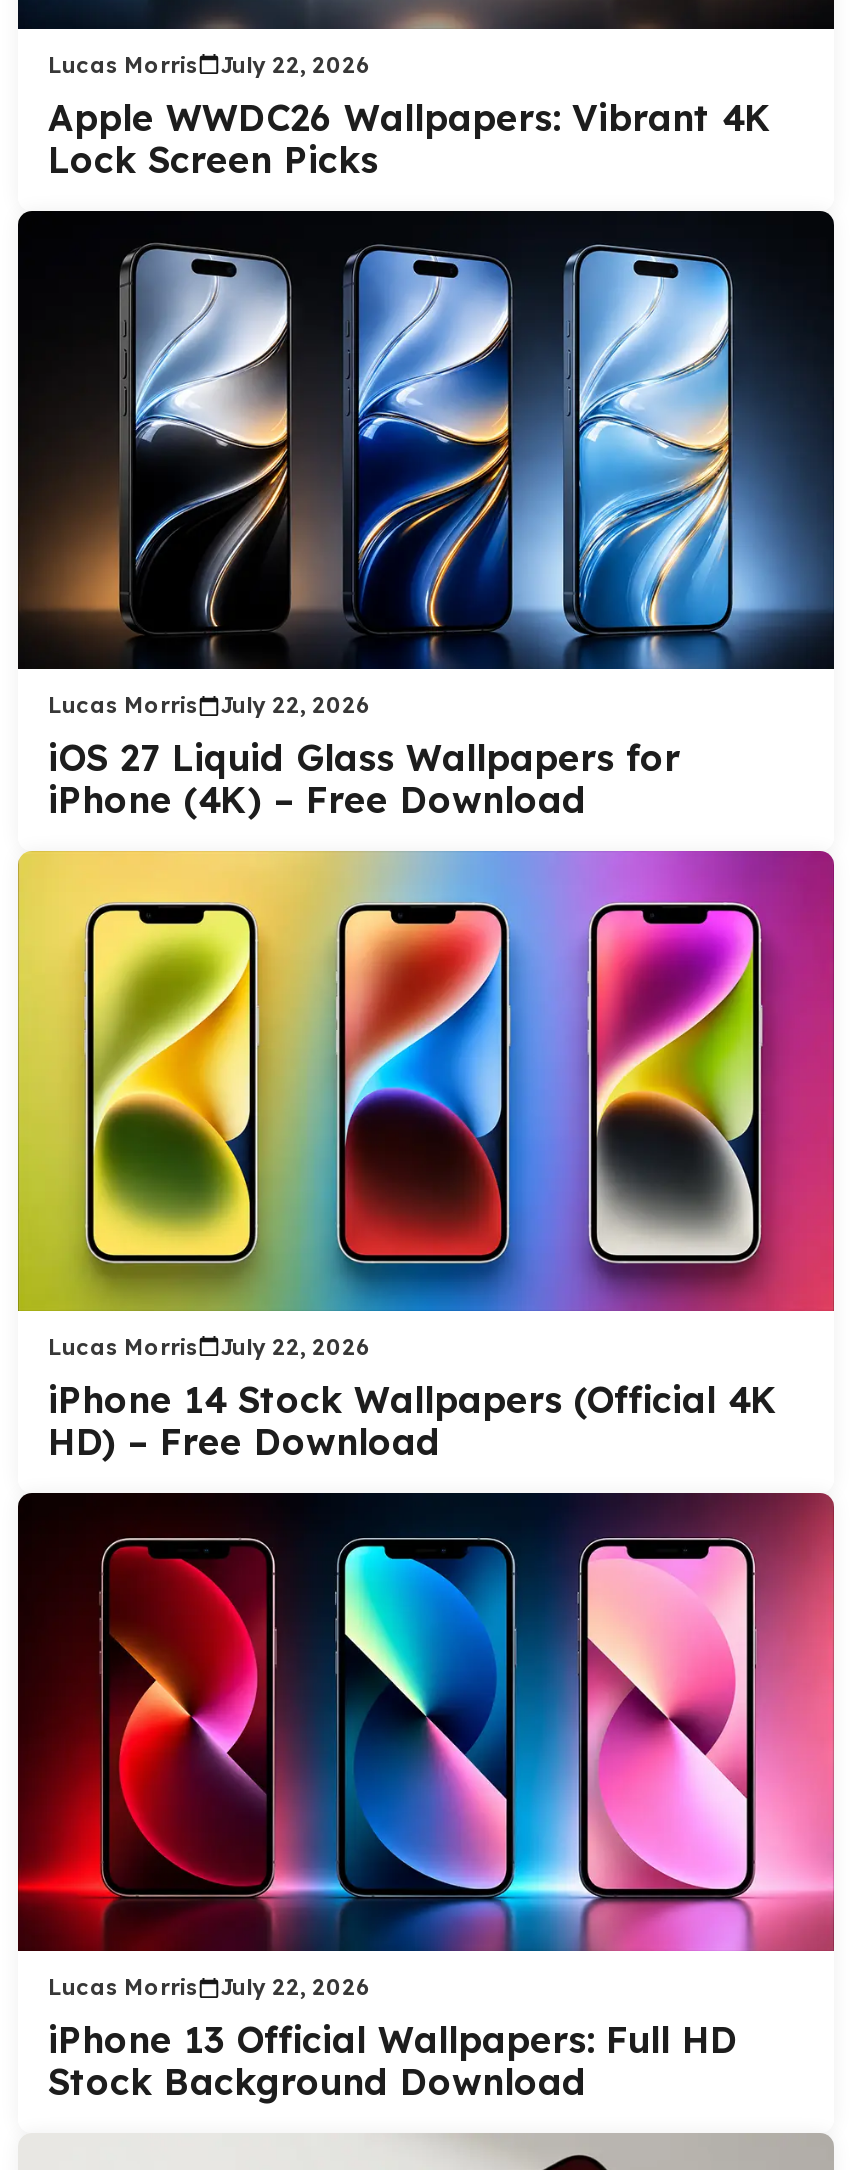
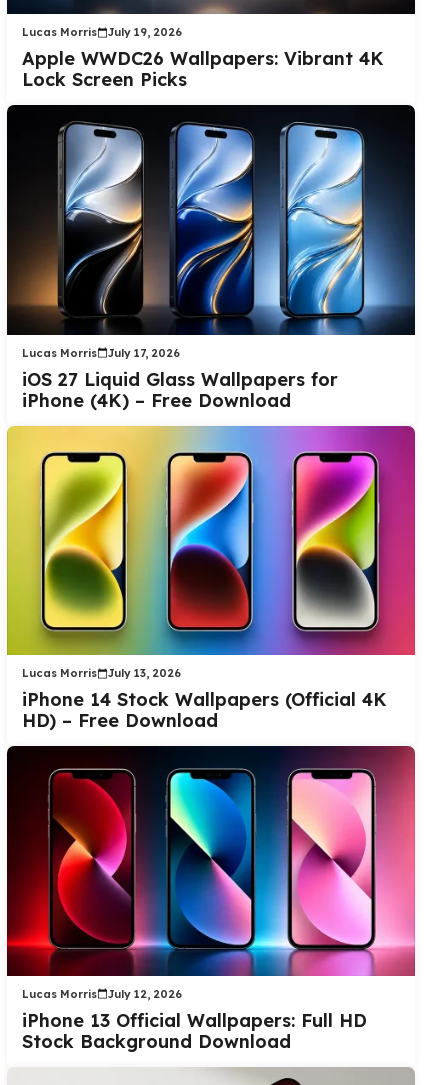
[48,50,370,78] Lucas Morris July 22, 2026 -> [22,25,182,39] Lucas Morris July 19, 2026
[48,691,370,719] Lucas Morris July 22, 2026 -> [22,345,180,359] Lucas Morris July 17, 2026
[48,1332,370,1360] Lucas Morris July 22, 2026 -> [22,666,181,680] Lucas Morris July 13, 2026
[48,1973,370,2001] Lucas Morris July 22, 2026 -> [22,986,182,1000] Lucas Morris July 12, 2026

